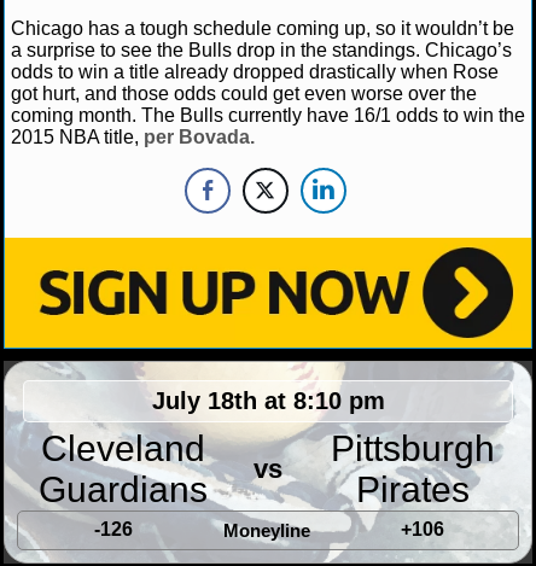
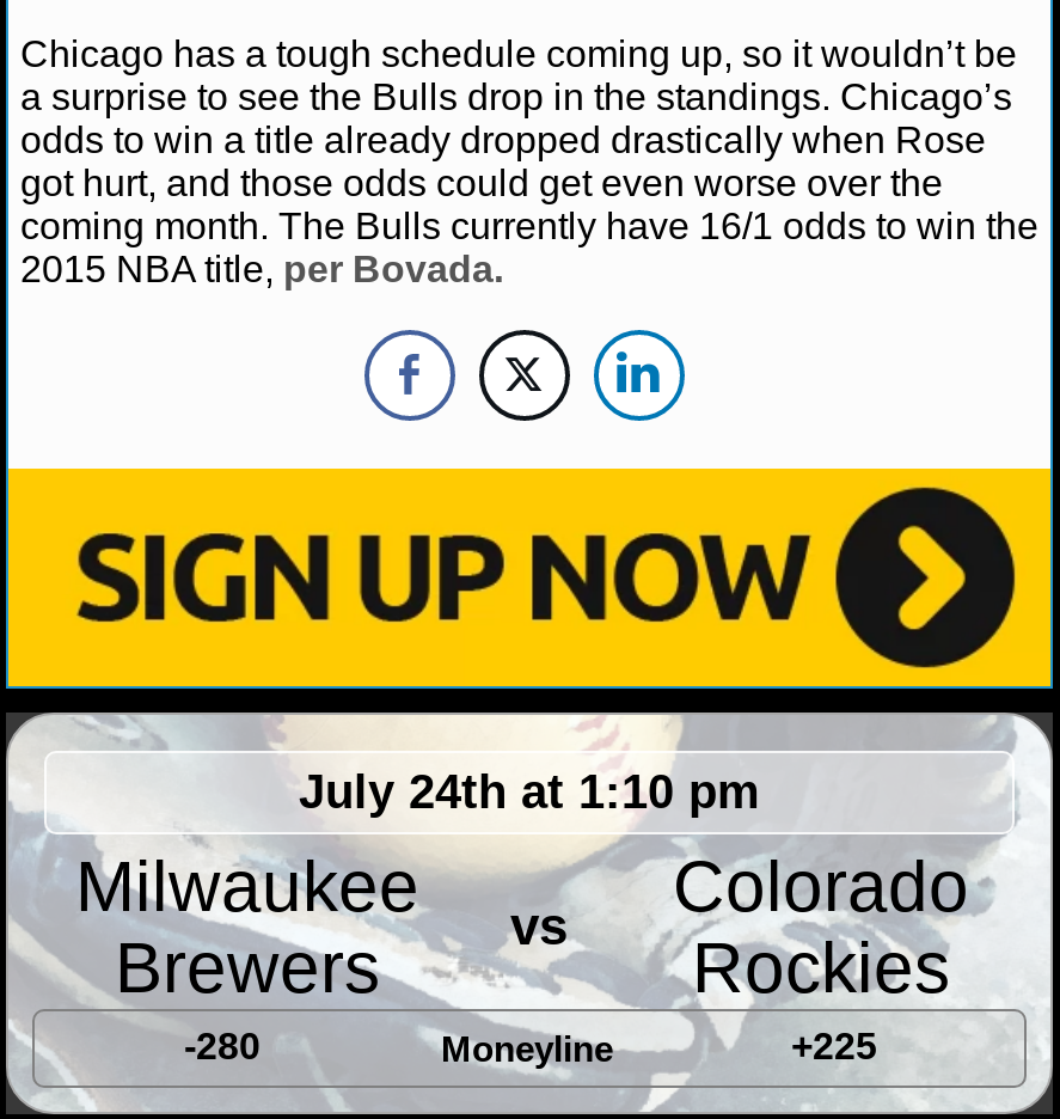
[39,387,384,509] July 18th at 8:10 pm | Cleveland | Guardians -> [75,764,760,1005] July 24th at 1:10 pm | Milwaukee | Brewers
[94,428,495,539] Pittsburgh | Pirates | -126 -> [184,845,969,1065] Colorado | Rockies | -280
[400,518,444,539] +106 -> [791,1025,877,1065] +225

